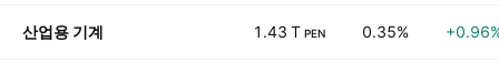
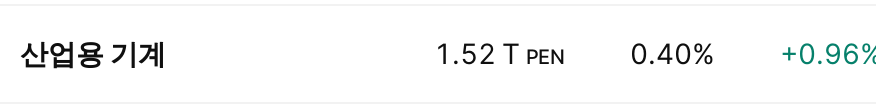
[253,22,325,41] 1.43 T PEN -> [434,36,564,70] 1.52 T PEN
[362,22,409,41] 0.35% -> [630,36,714,70] 0.40%

